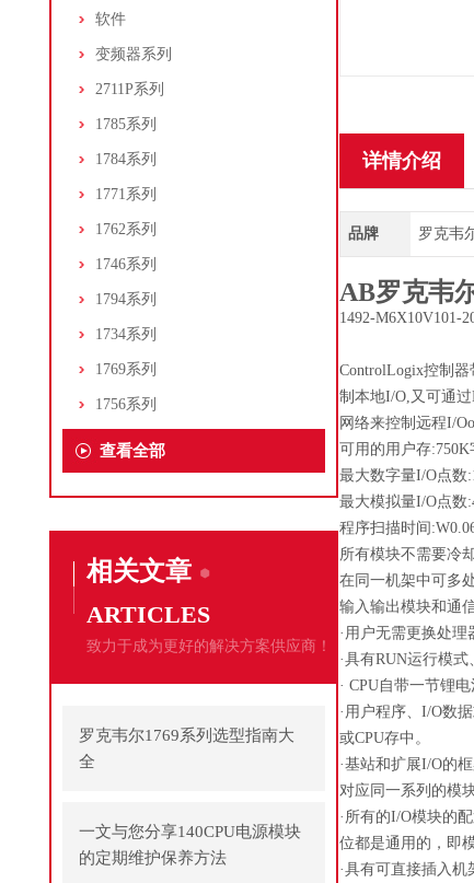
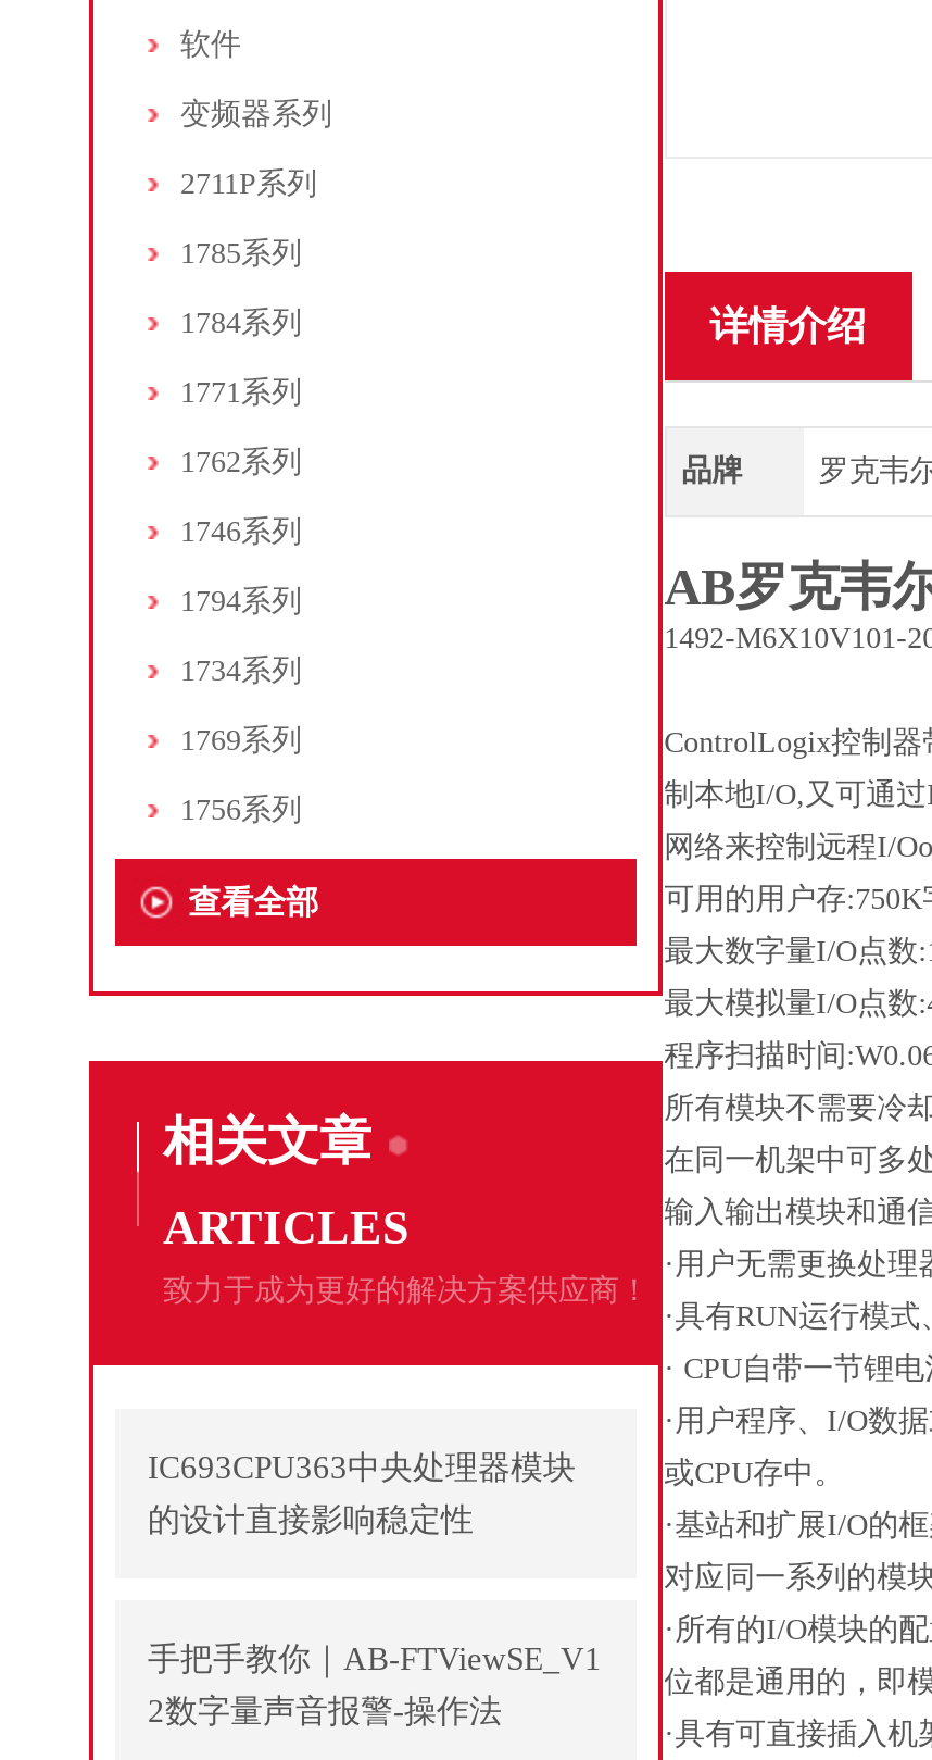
[79,727,294,744] 罗克韦尔1769系列选型指南大 -> [148,1450,576,1485] IC693CPU363中央处理器模块
[79,753,95,770] 全 -> [148,1502,474,1537] 的设计直接影响稳定性
[79,823,301,840] 一文与您分享140CPU电源模块 -> [148,1642,602,1676] 手把手教你｜AB-FTViewSE_V1
[79,849,227,867] 的定期维护保养方法 -> [148,1694,502,1728] 2数字量声音报警-操作法

